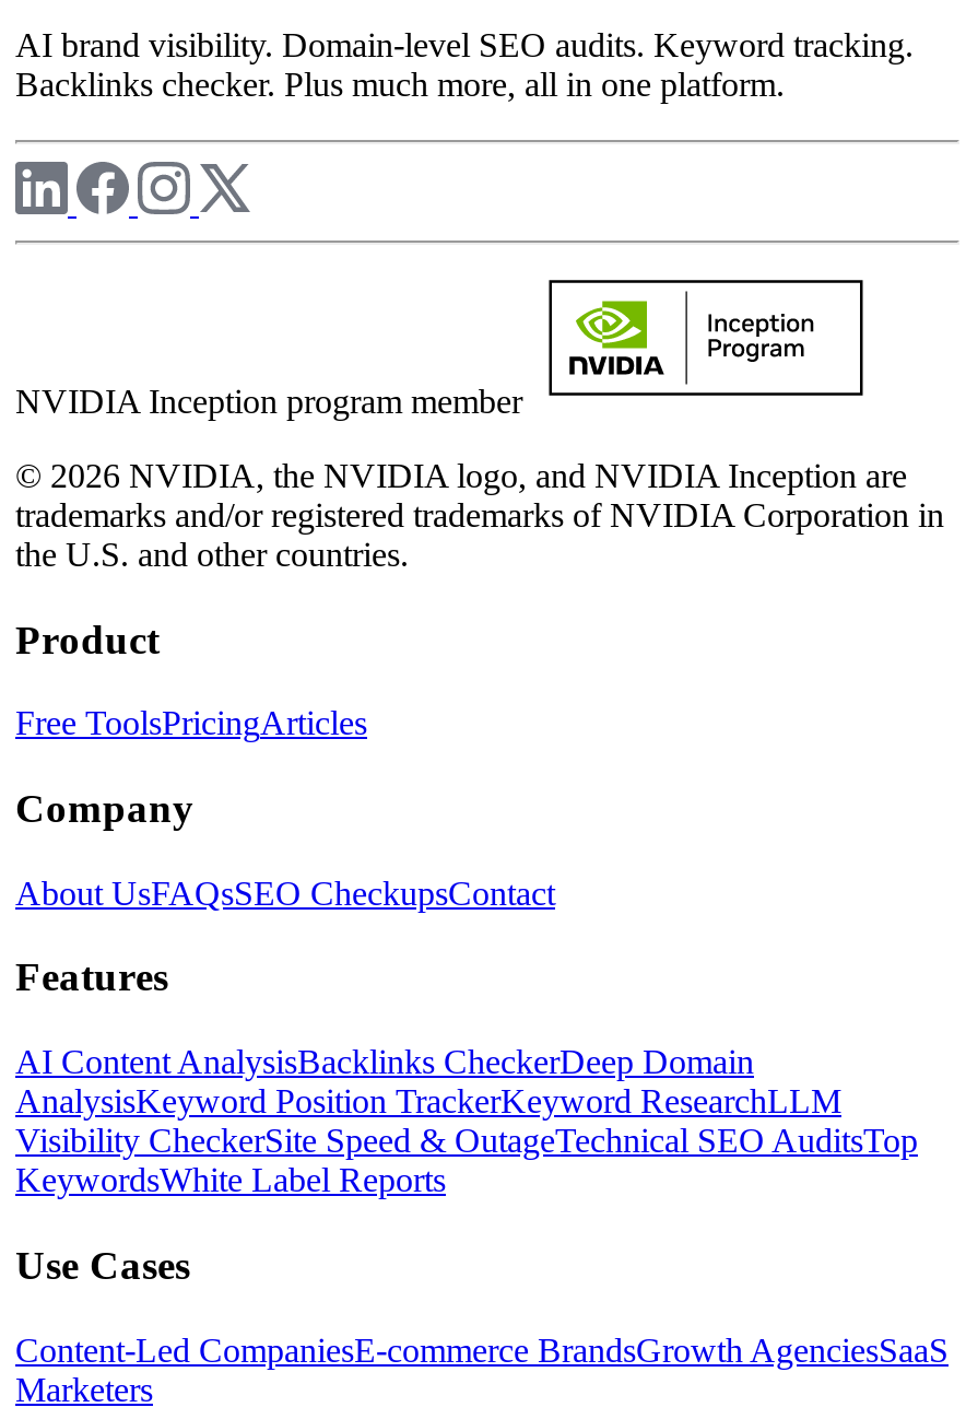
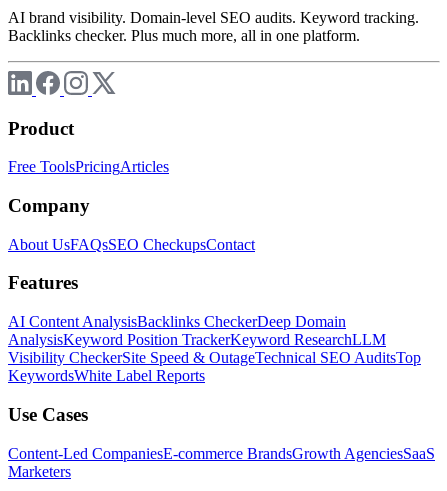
[15,278,944,572] [image] | NVIDIA Inception program member | © 2026 NVIDIA, the NVIDIA logo, and NVIDIA Inception are | trademarks and/or registered trademarks of NVIDIA Corporation in | the U.S. and other countries. -> none

